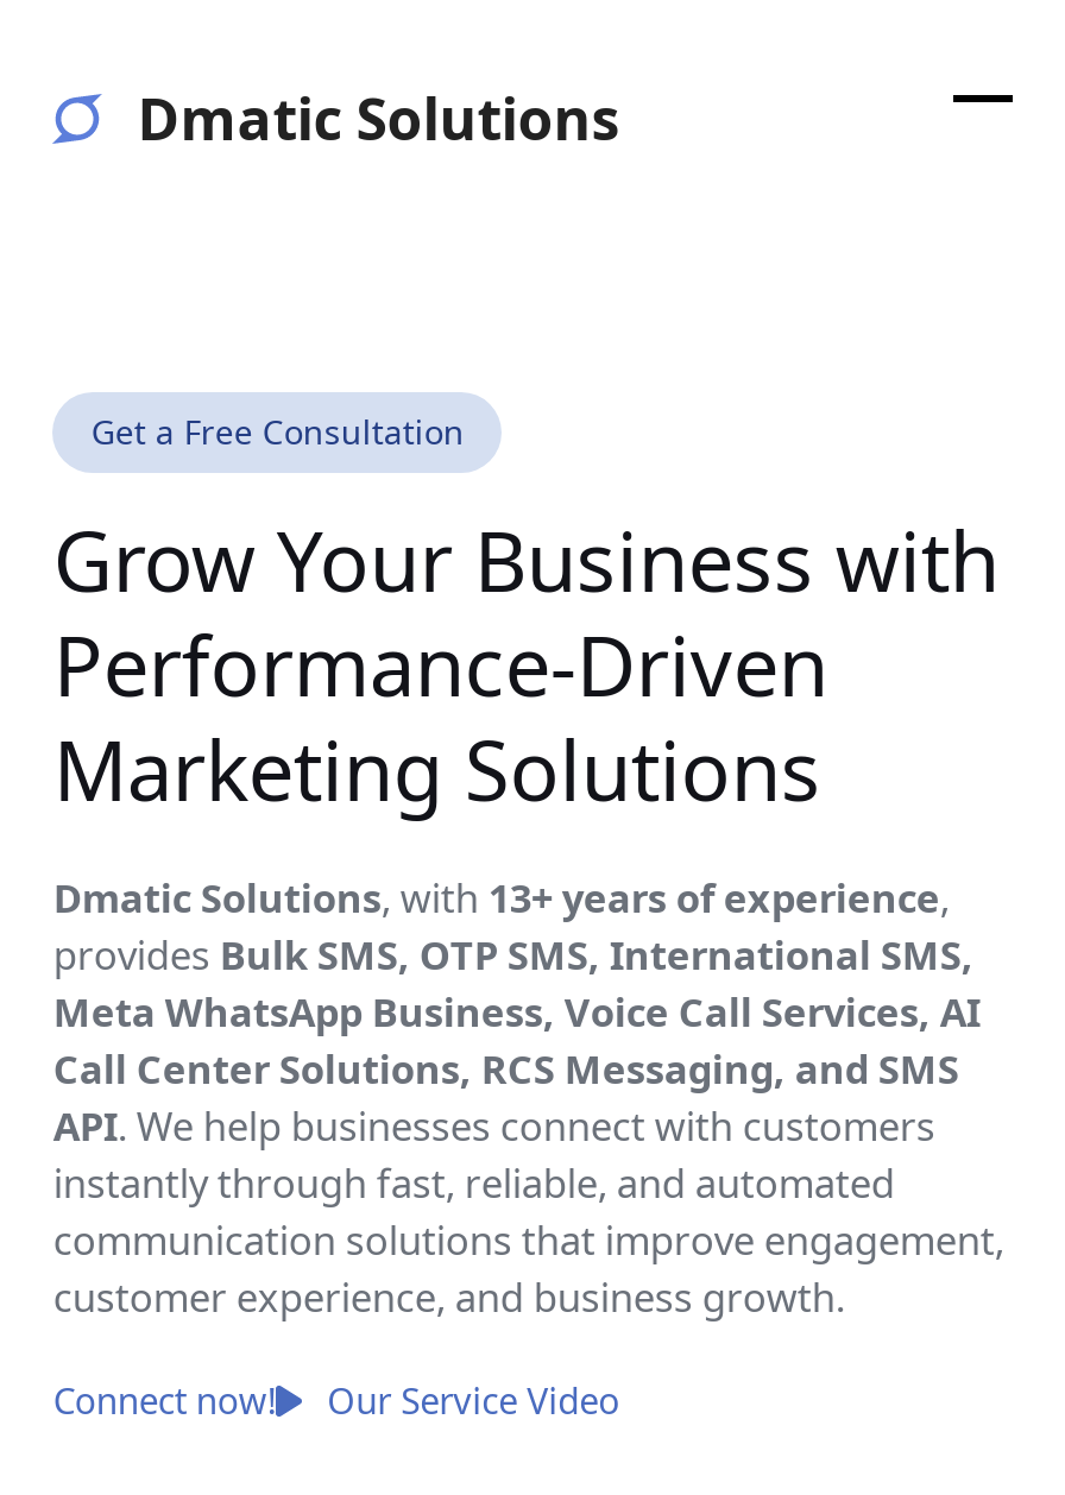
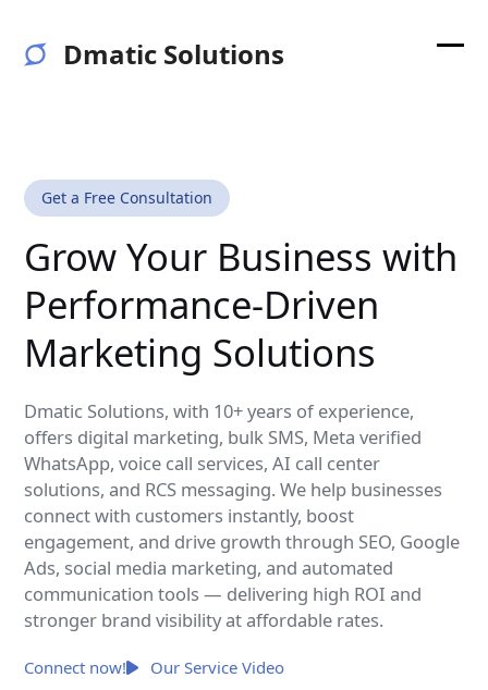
[53,870,1004,1324] Dmatic Solutions, with 13+ years of experience, | provides Bulk SMS, OTP SMS, International SMS, | Meta WhatsApp Business, Voice Call Services, AI | Call Center Solutions, RCS Messaging, and SMS | API. We help businesses connect with customers | instantly through fast, reliable, and automated | communication solutions that improve engagement, | customer experience, and business growth. -> [24,398,460,632] Dmatic Solutions, with 10+ years of experience, | offers digital marketing, bulk SMS, Meta verified | WhatsApp, voice call services, AI call center | solutions, and RCS messaging. We help businesses | connect with customers instantly, boost | engagement, and drive growth through SEO, Google | Ads, social media marketing, and automated | communication tools — delivering high ROI and | stronger brand visibility at affordable rates.

